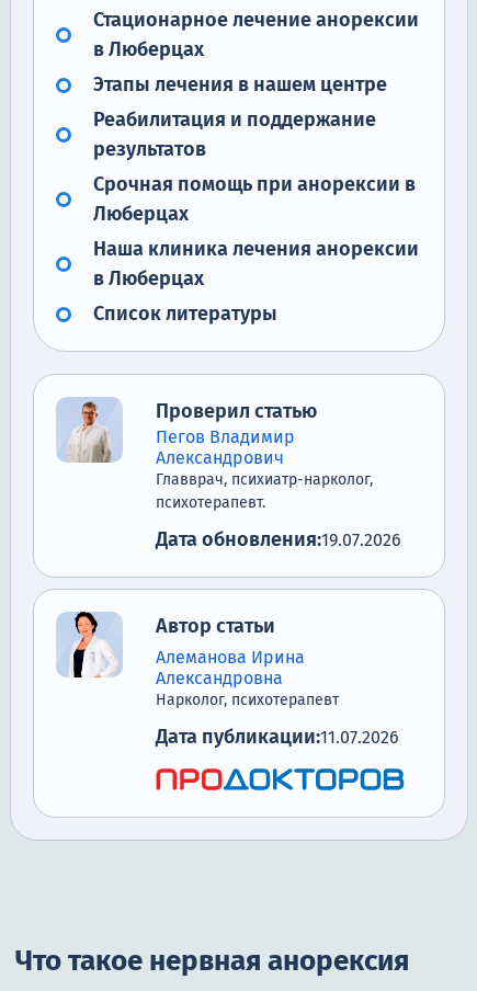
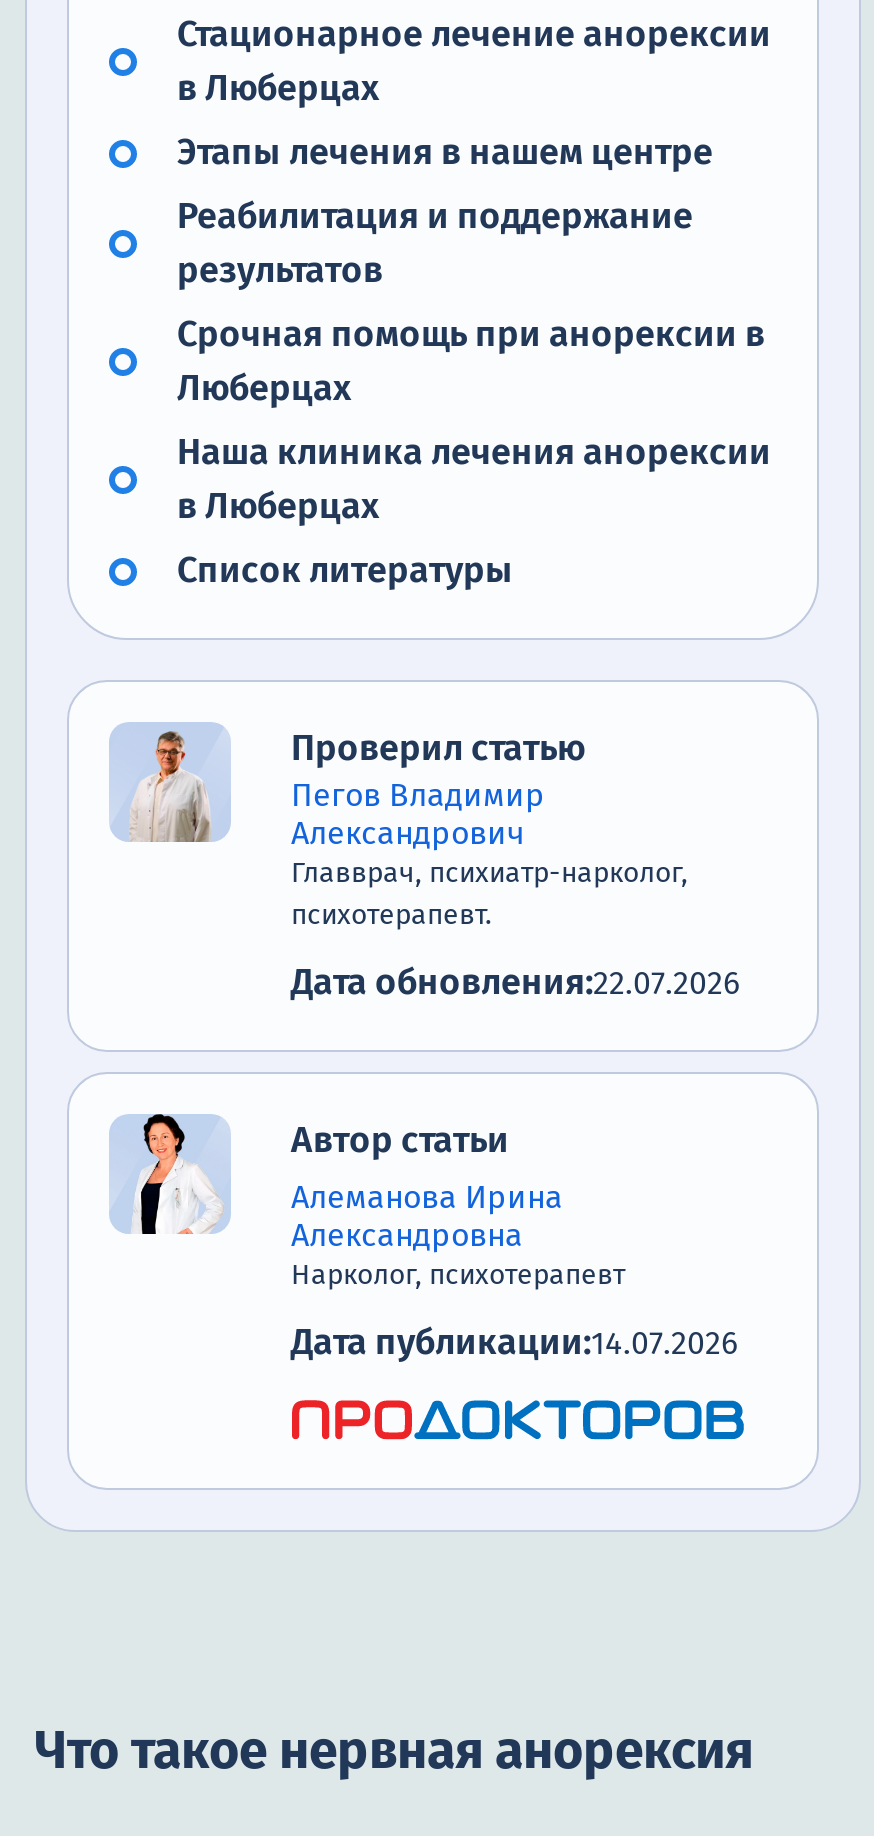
[156,528,401,552] Дата обновления:19.07.2026 -> [291,960,741,1004] Дата обновления:22.07.2026
[156,725,399,749] Дата публикации:11.07.2026 -> [291,1320,739,1364] Дата публикации:14.07.2026

